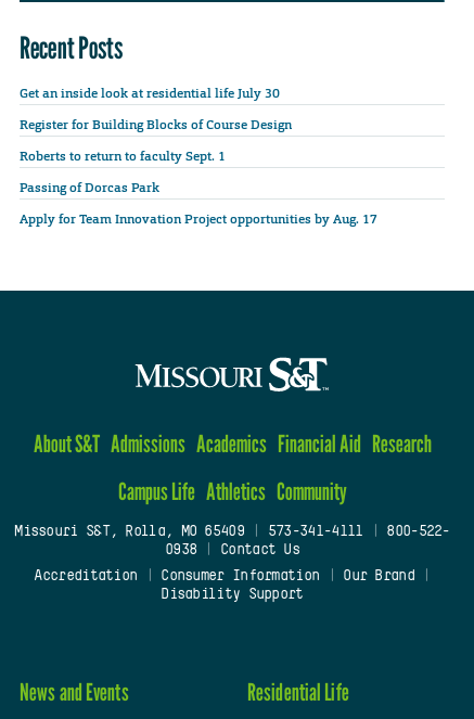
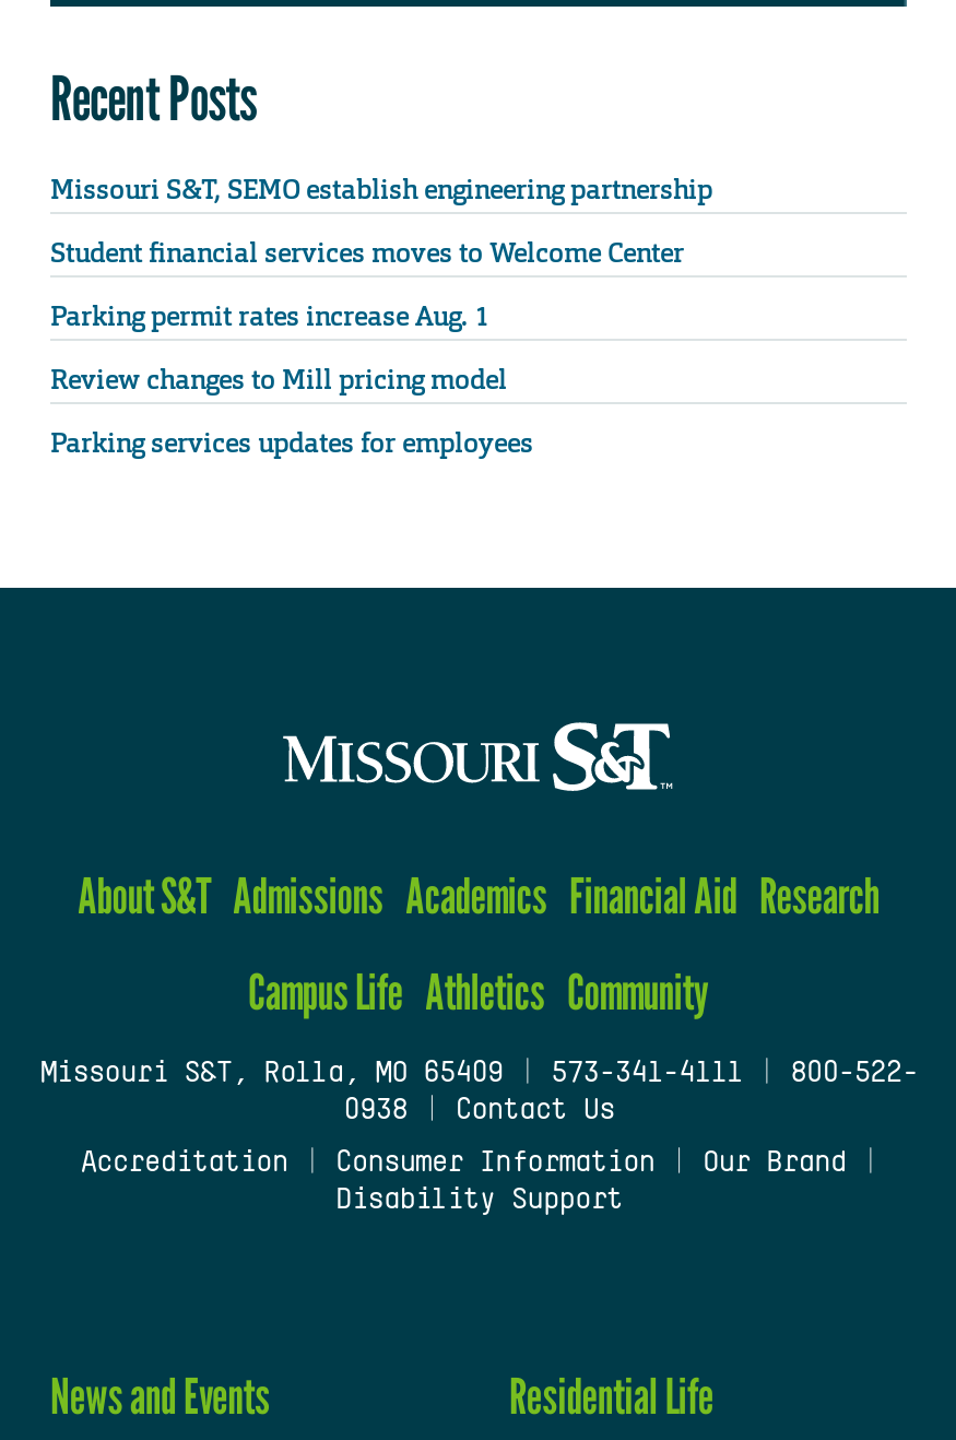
[20,84,280,102] Get an inside look at residential life July 30 -> [50,172,712,207] Missouri S&T, SEMO establish engineering partnership
[20,116,292,133] Register for Building Blocks of Course Design -> [50,235,684,270] Student financial services moves to Welcome Center
[20,147,229,165] Roberts to return to faculty Sept. 1 -> [50,299,489,334] Parking permit rates increase Aug. 1
[20,179,159,196] Passing of Dorcas Park -> [50,363,507,397] Review changes to Mill pricing model
[20,210,377,228] Apply for Team Innovation Project opportunities by Aug. 17 -> [50,426,533,461] Parking services updates for employees

